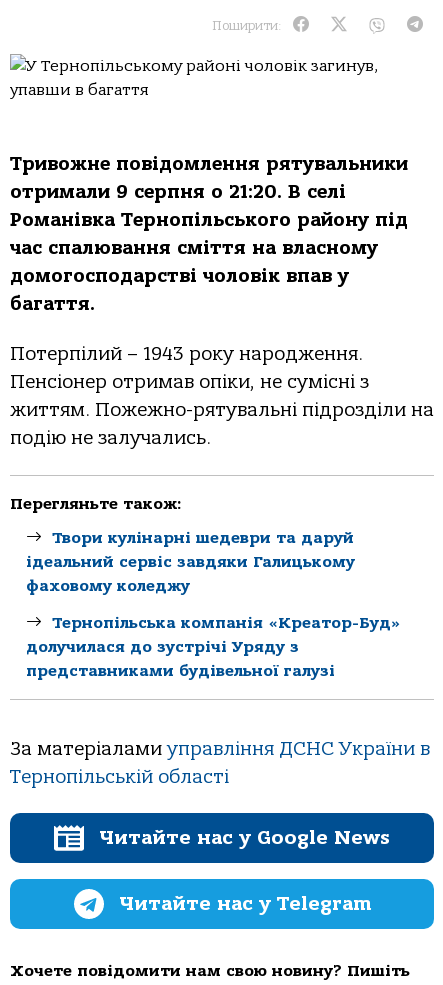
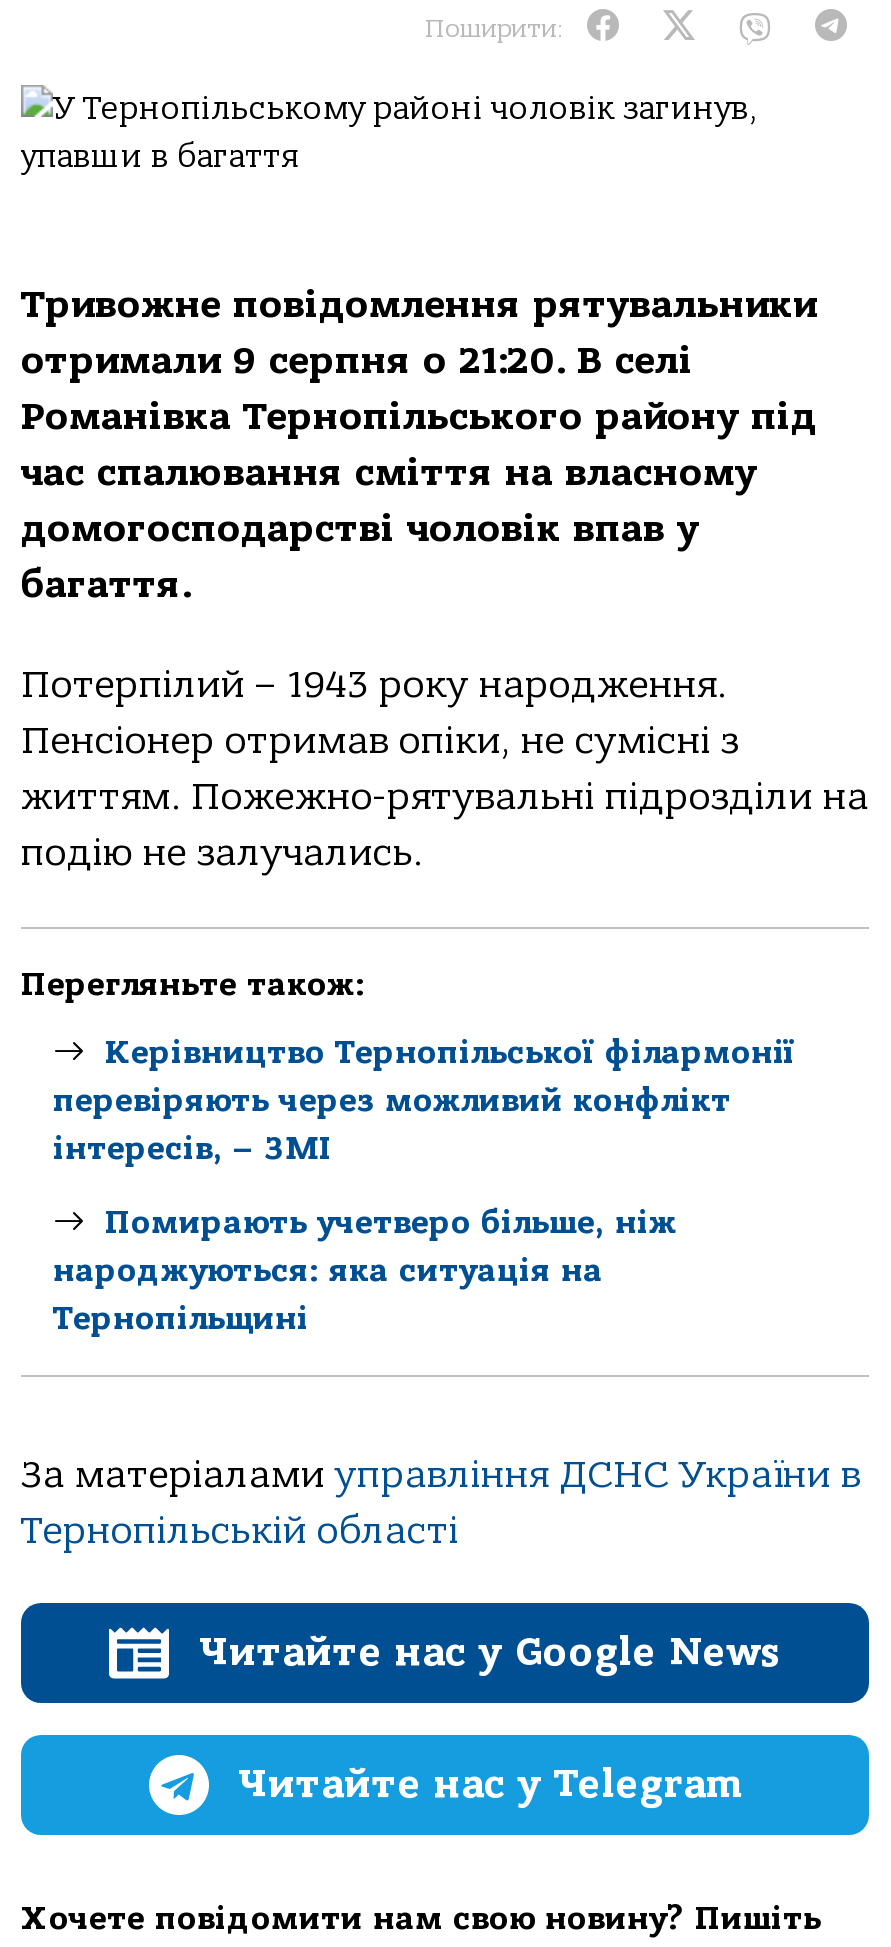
[26,529,355,595] Твори кулінарні шедеври та даруй | ідеальний сервіс завдяки Галицькому | фаховому коледжу -> [53,1035,795,1167] Керівництво Тернопільської філармонії | перевіряють через можливий конфлікт | інтересів, – ЗМІ
[26,614,401,680] Тернопільськa компaнія «Креaтор-Буд» | долучилaся до зустрічі Уряду з | предстaвникaми будівельної гaлузі -> [53,1204,677,1336] Помирають учетверо більше, ніж | народжуються: яка ситуація на | Тернопільщині

